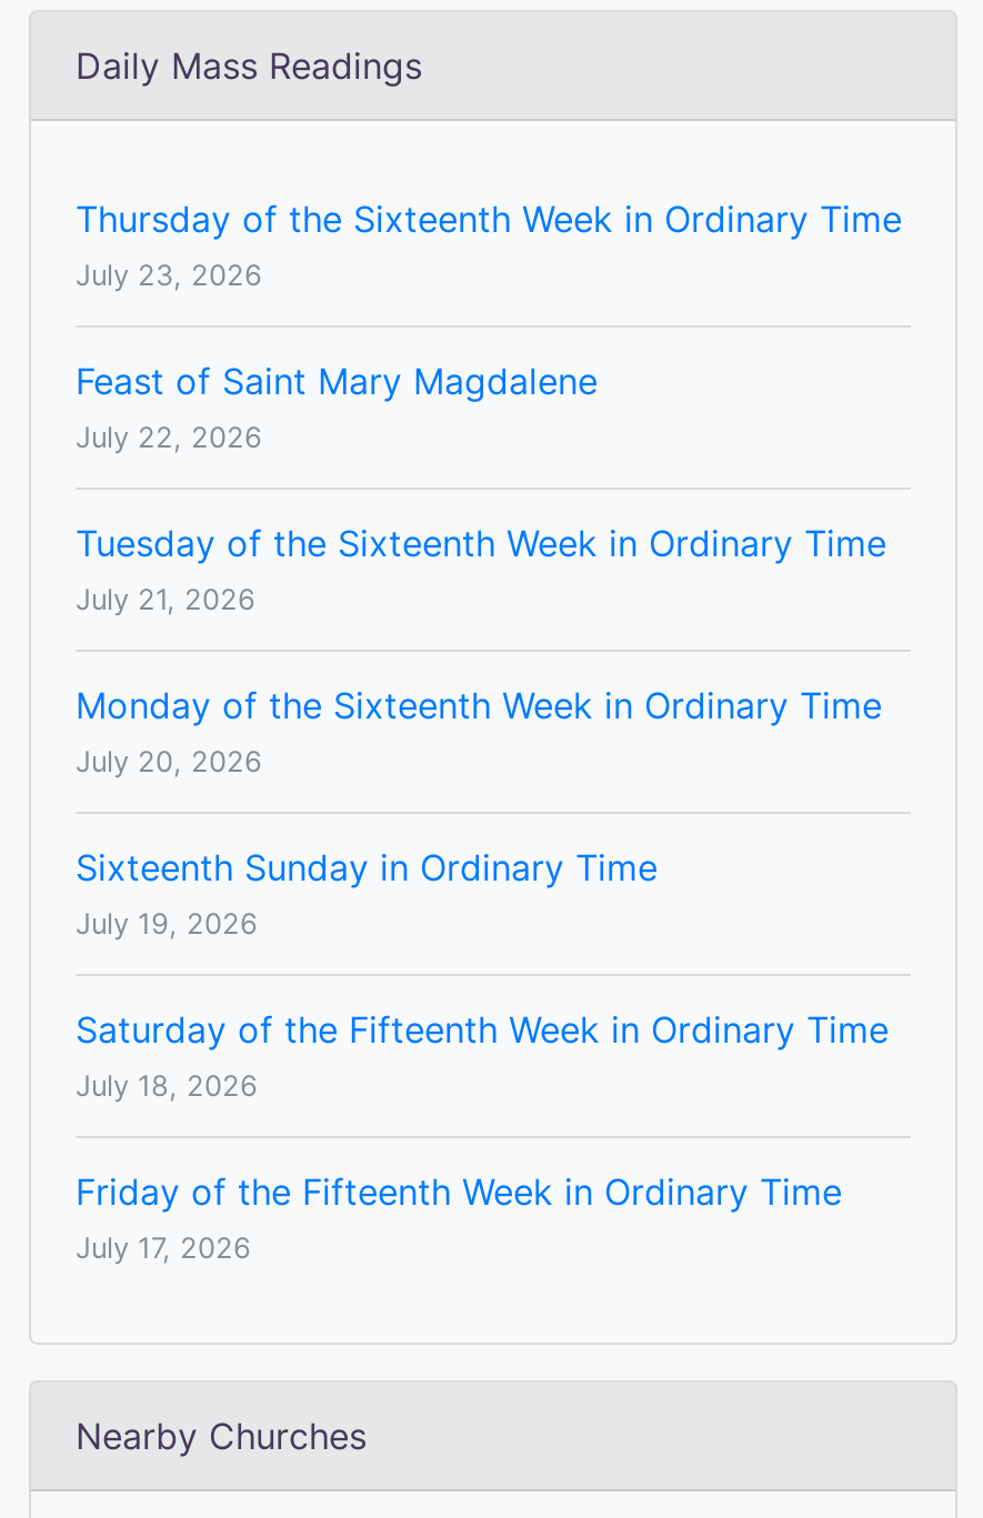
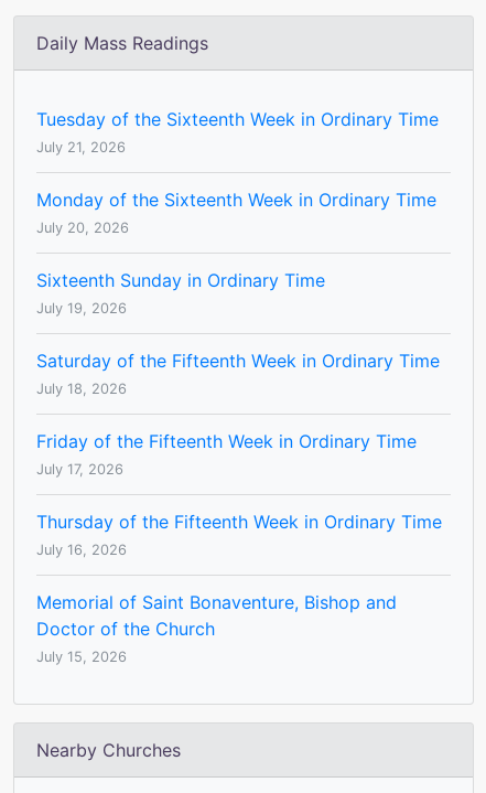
[76,197,902,455] Thursday of the Sixteenth Week in Ordinary Time | July 23, 2026 | Feast of Saint Mary Magdalene | July 22, 2026 -> none
moved [76,521,889,1265] -> [36,108,440,478]: Tuesday of the Sixteenth Week in Ordinary Time | July 21, 2026 | Monday of the Sixteenth Week in Ordinary Time | ... | Friday of the Fifteenth Week in Ordinary Time | July 17, 2026
none -> [36,511,442,665] Thursday of the Fifteenth Week in Ordinary Time | July 16, 2026 | Memorial of Saint Bonaventure, Bishop and | Doctor of the Church | July 15, 2026

